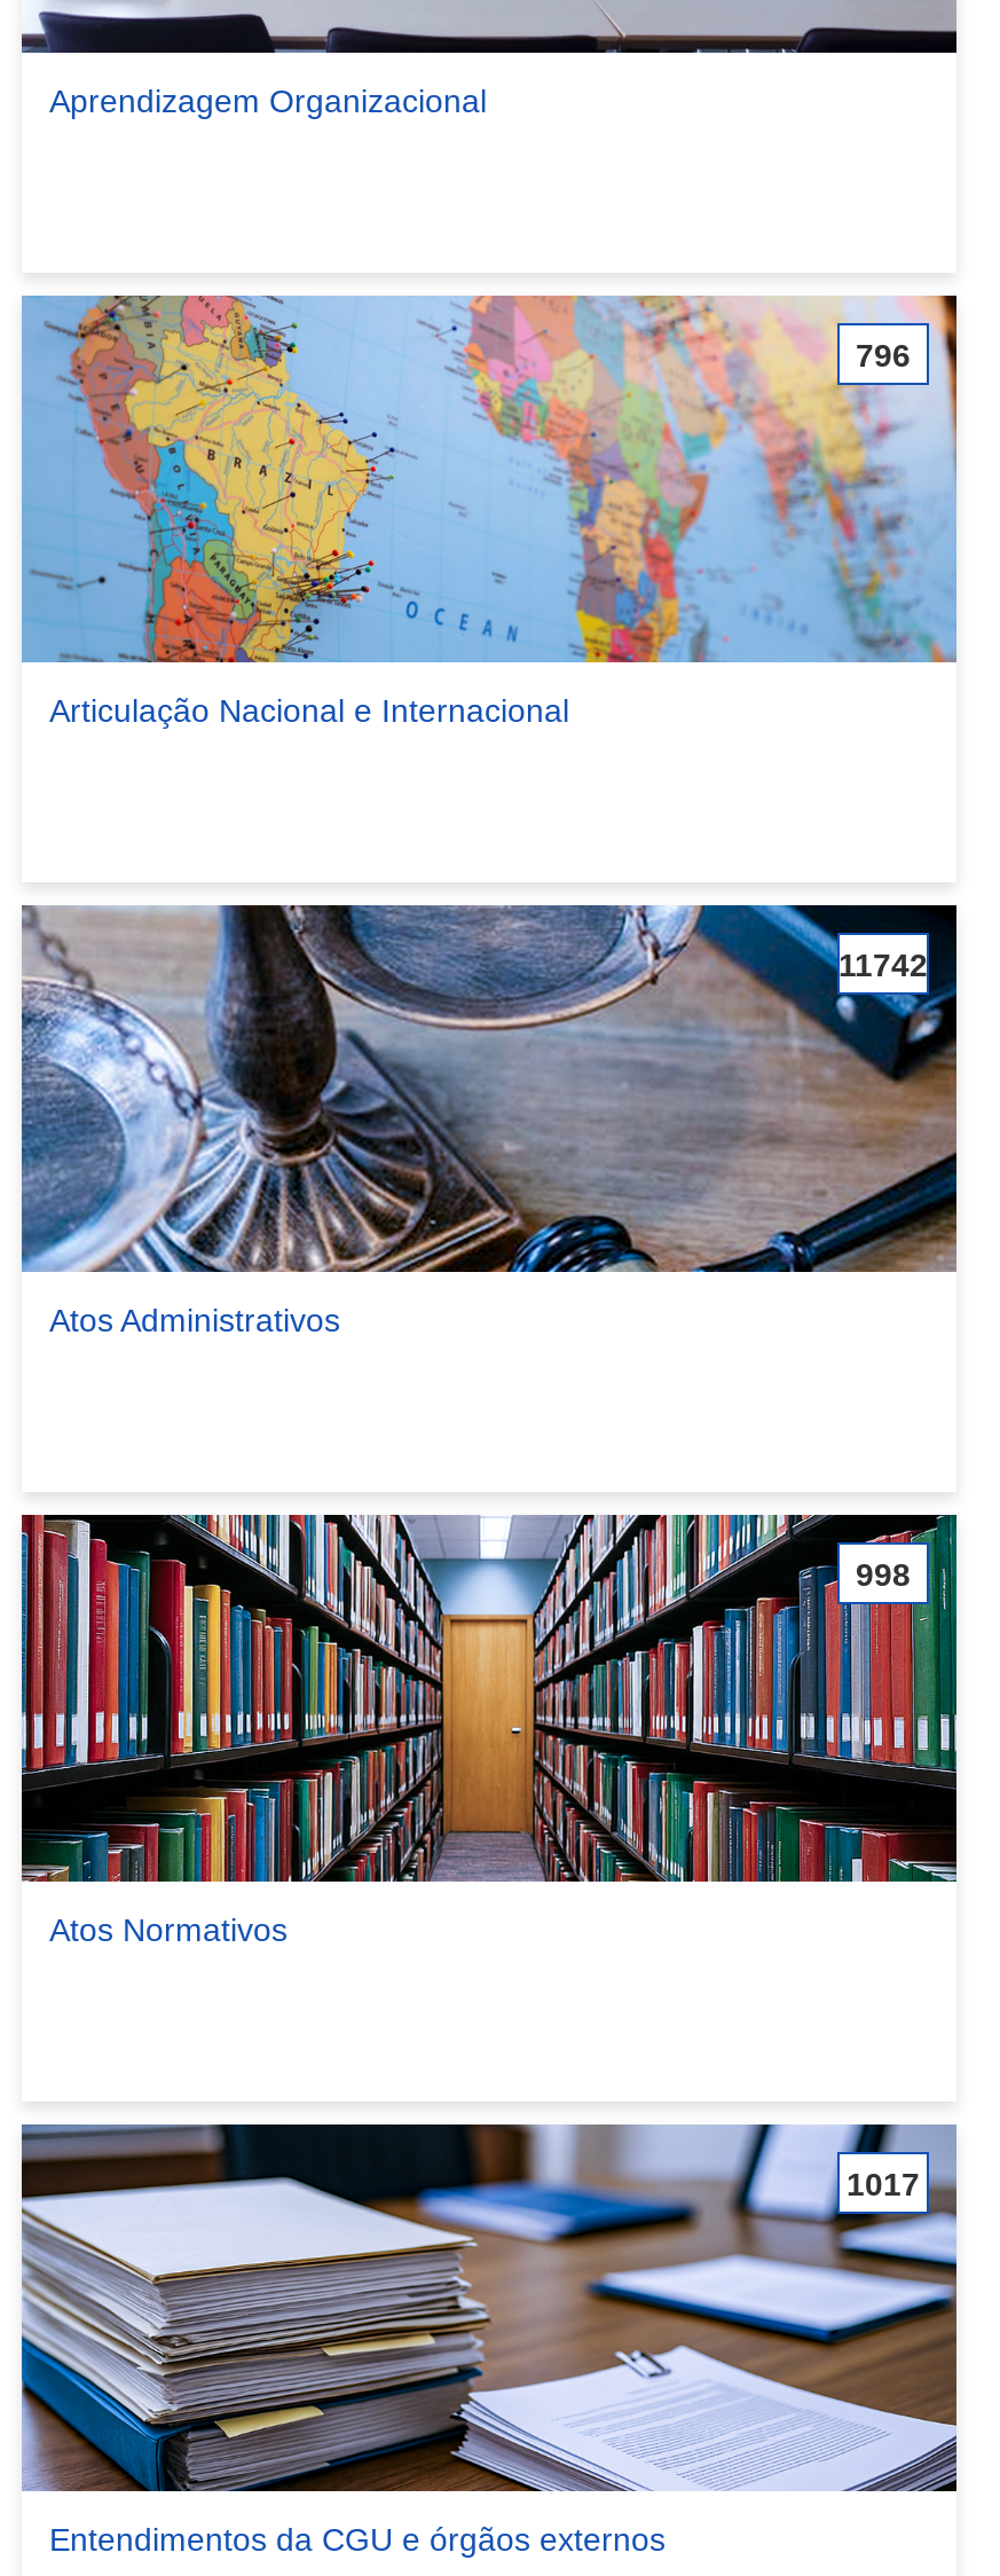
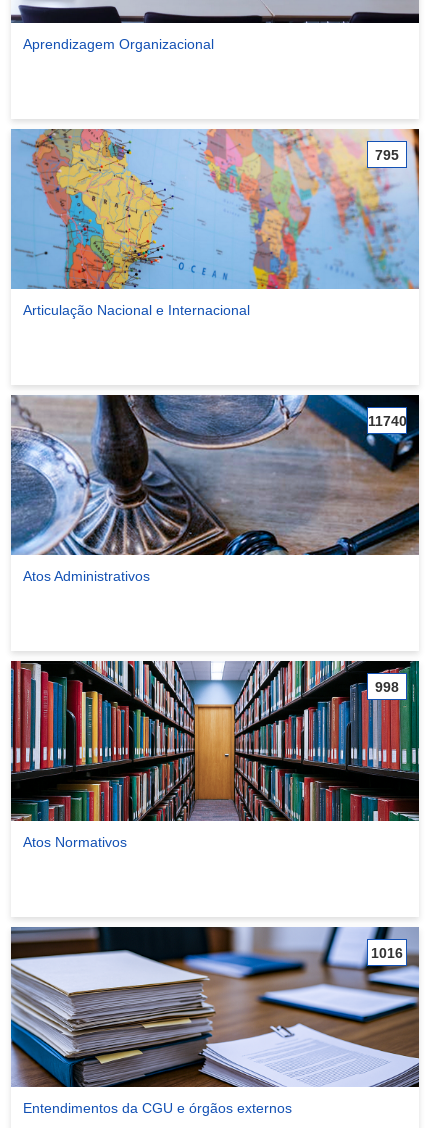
[856,336,911,372] 796 -> [375,146,399,162] 795
[838,945,928,982] 11742 -> [367,412,406,428] 11740
[847,2165,920,2201] 1017 -> [371,944,403,960] 1016

